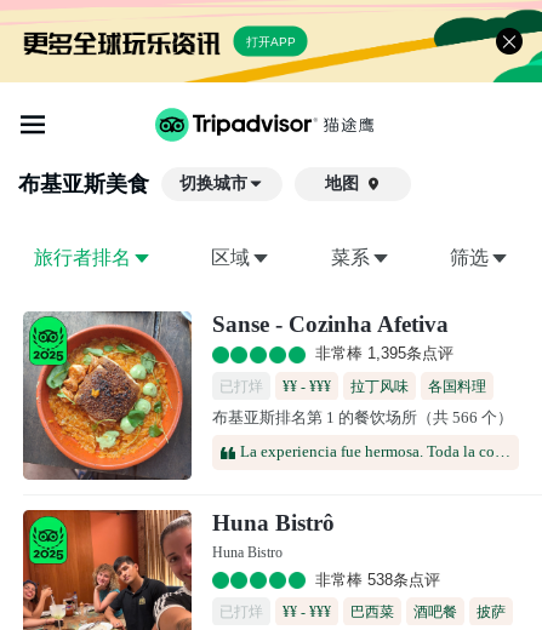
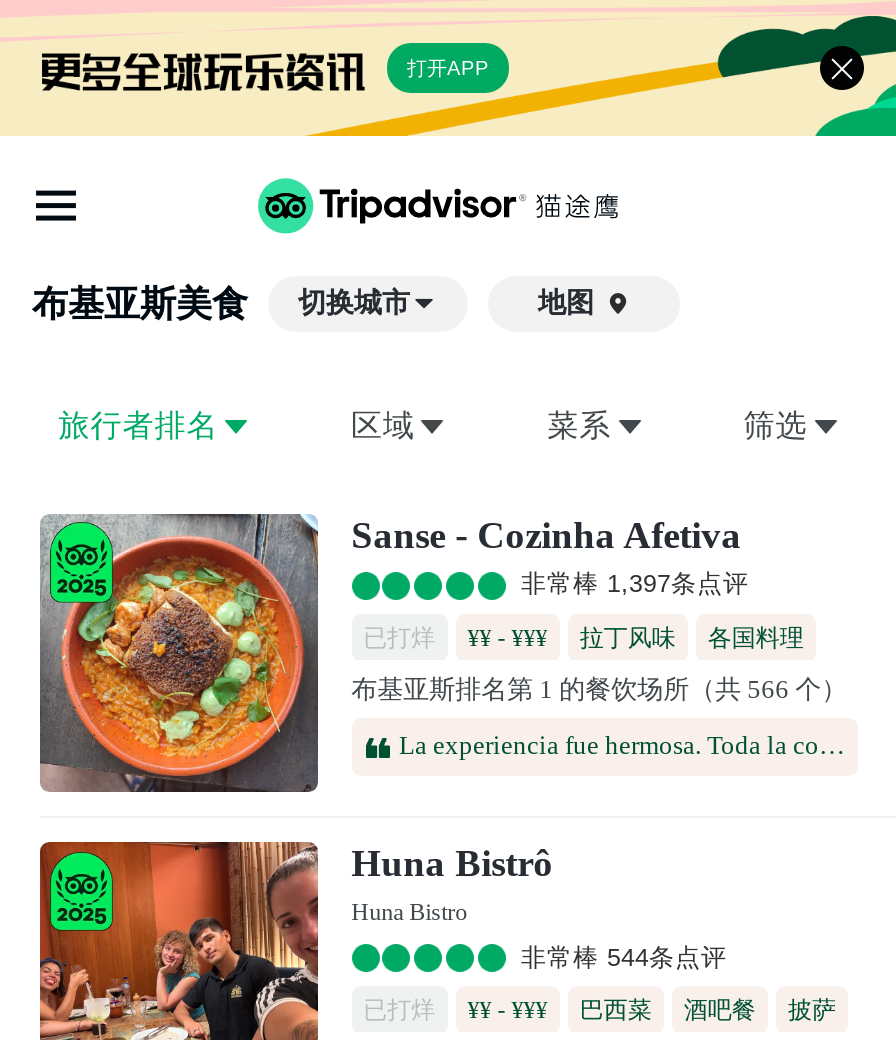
[315,346,453,363] 非常棒 1,395条点评 -> [521,571,749,599] 非常棒 1,397条点评
[315,571,440,588] 非常棒 538条点评 -> [521,943,727,971] 非常棒 544条点评

